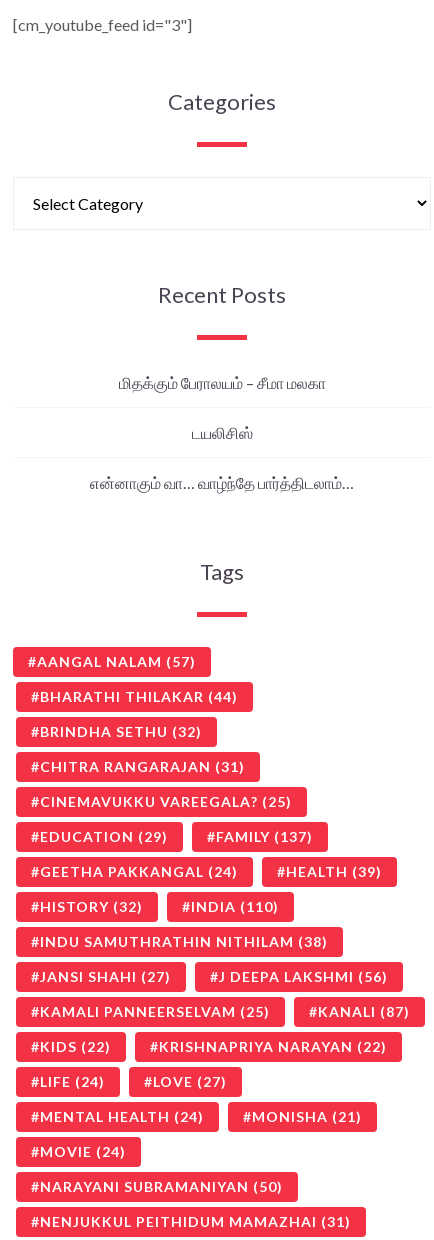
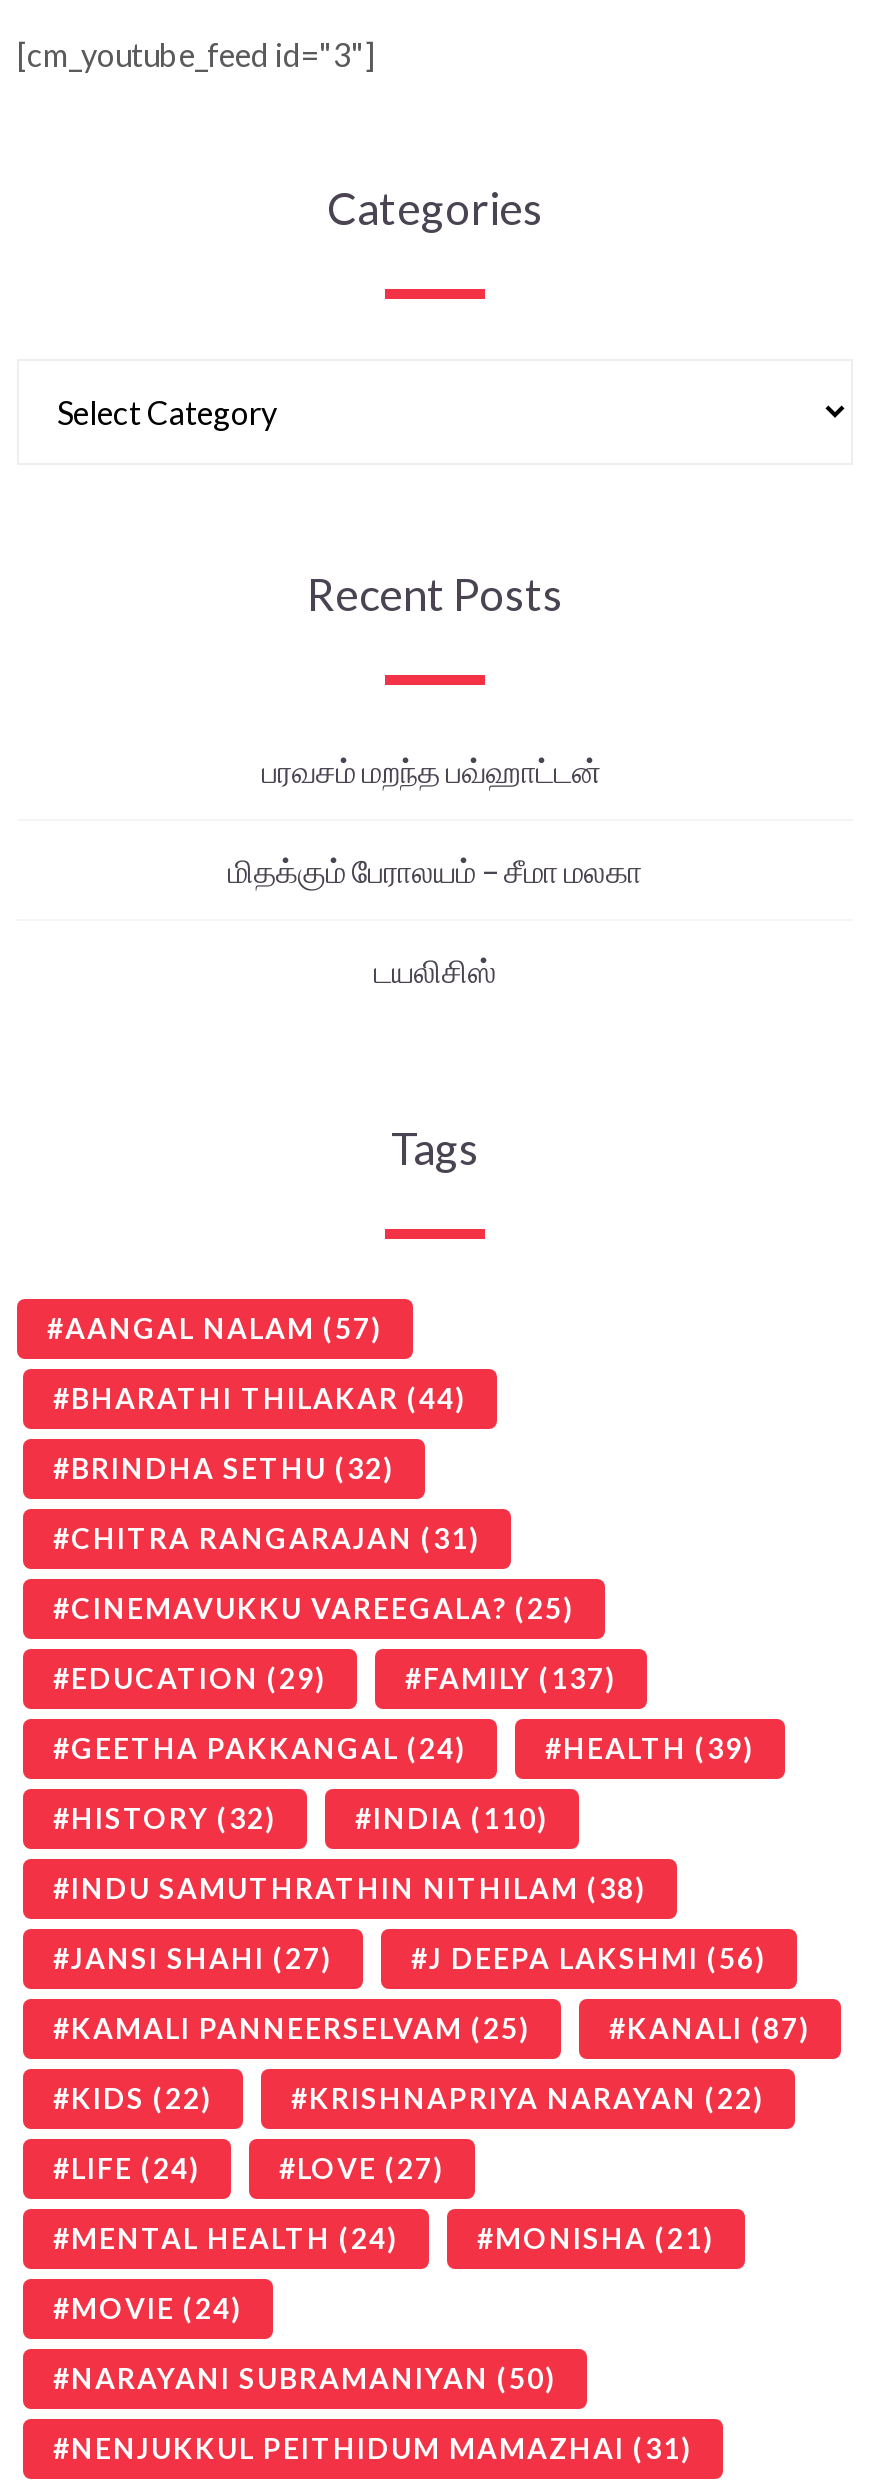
none -> [262,750,608,788] பரவசம் மறந்த பவ்ஹாட்டன்
moved [118,372,325,441] -> [228,850,642,988]: மிதக்கும் பேராலயம் – சீமா மலகா | டயலிசிஸ்
[90,472,354,491] என்னாகும் வா… வாழ்ந்தே பார்த்திடலாம்… -> none

